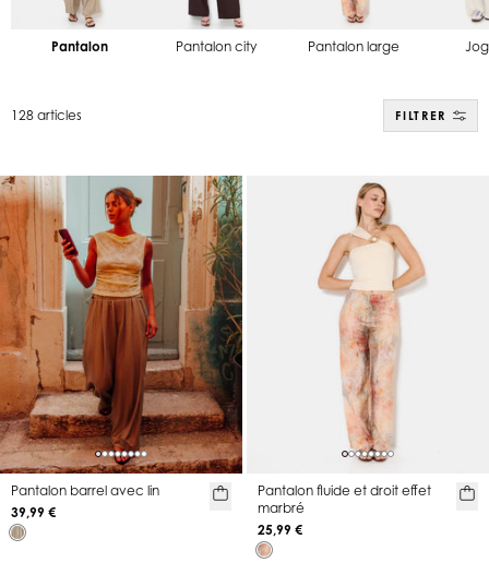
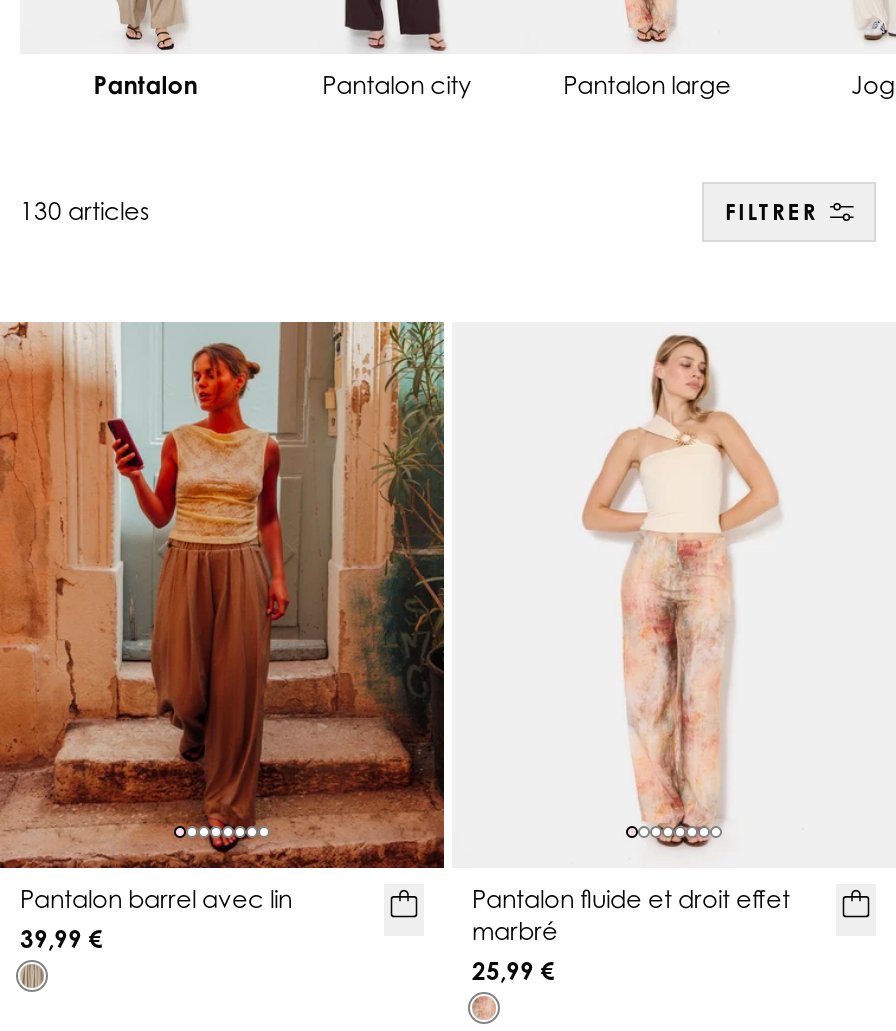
[11,107,82,123] 128 articles -> [20,195,150,225] 130 articles

